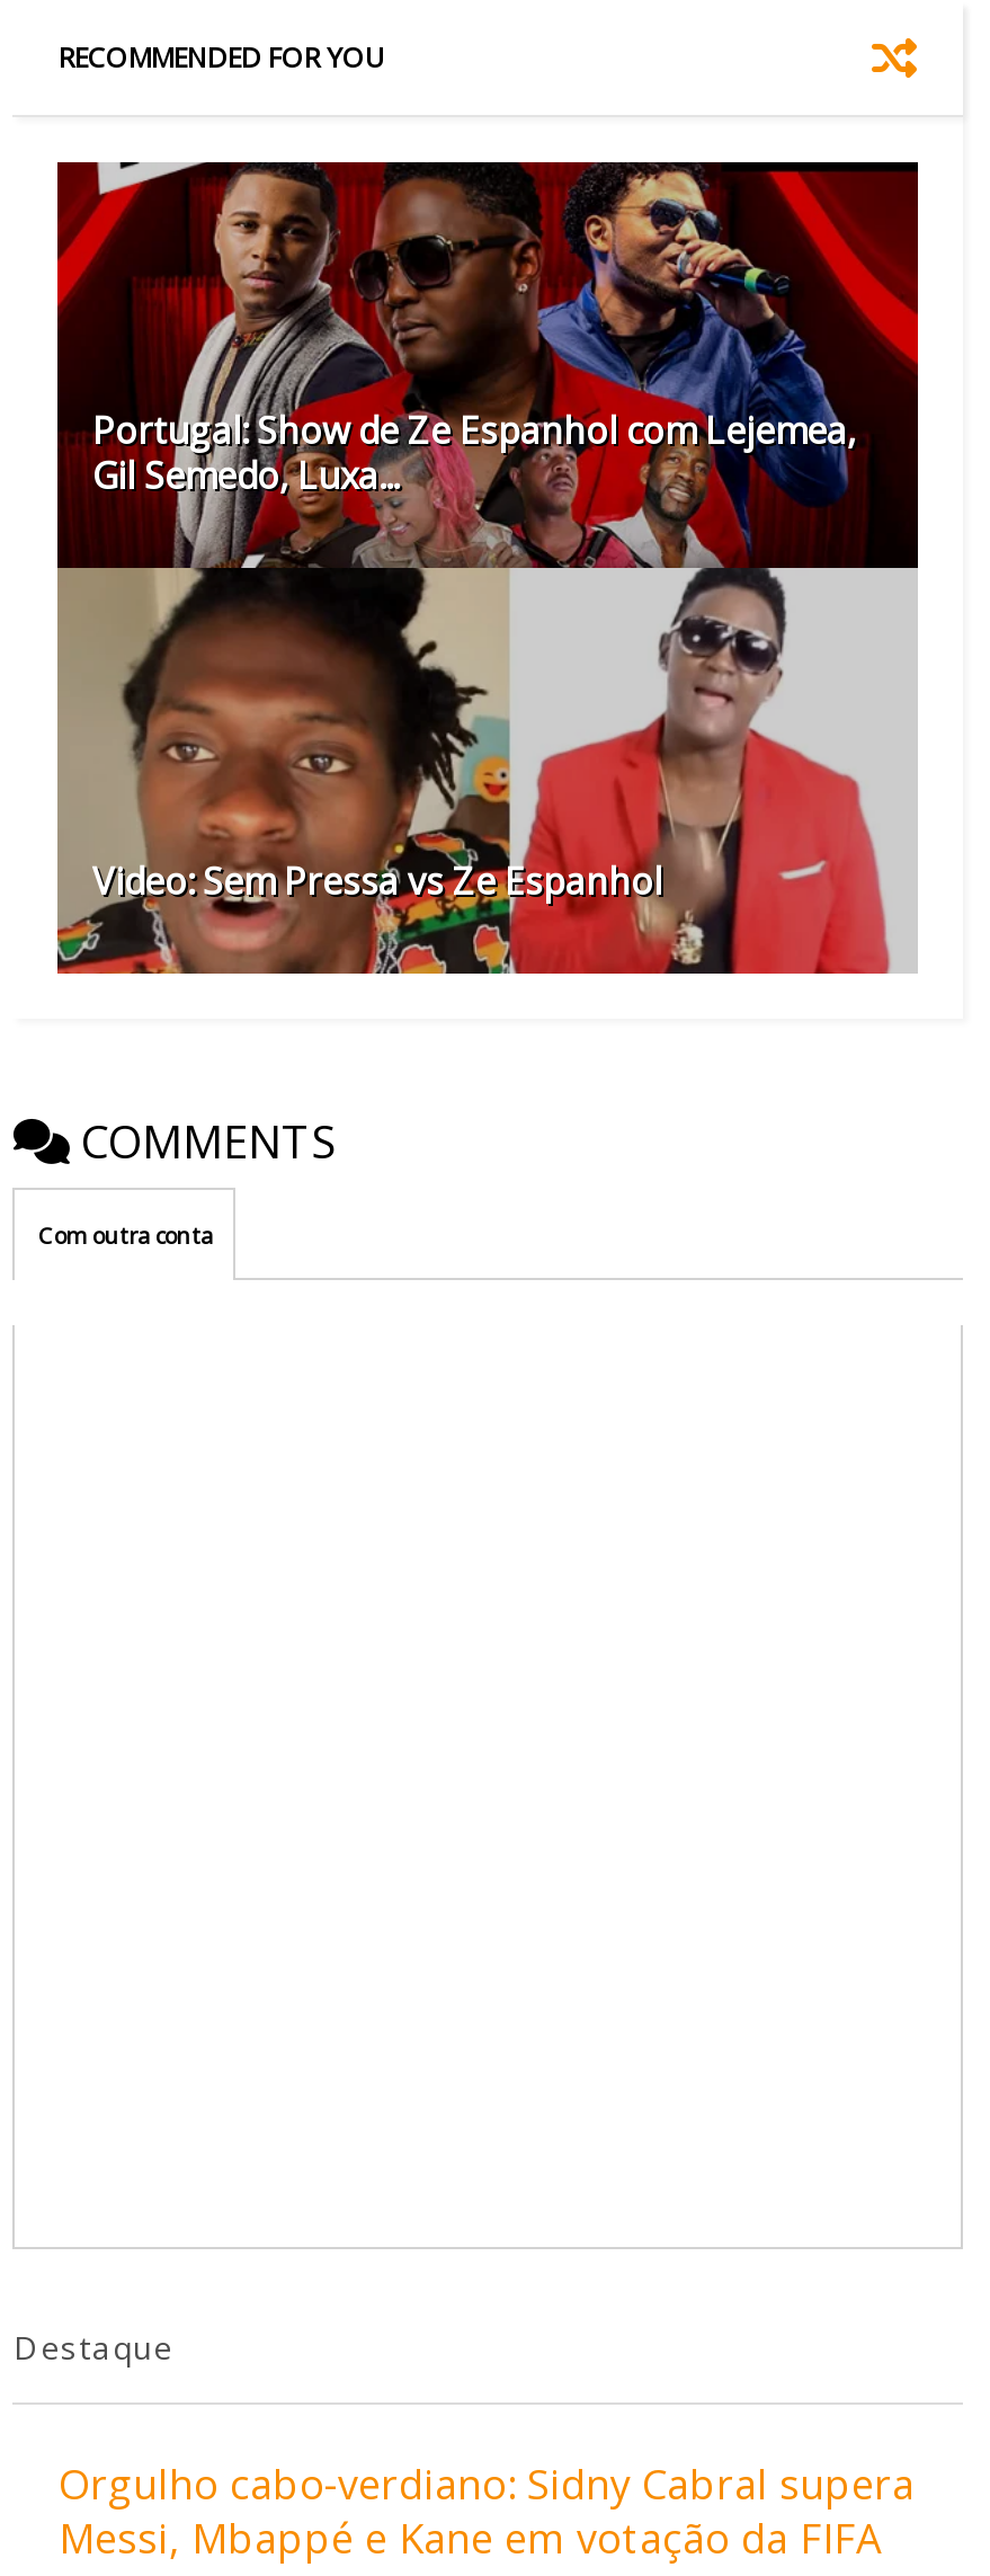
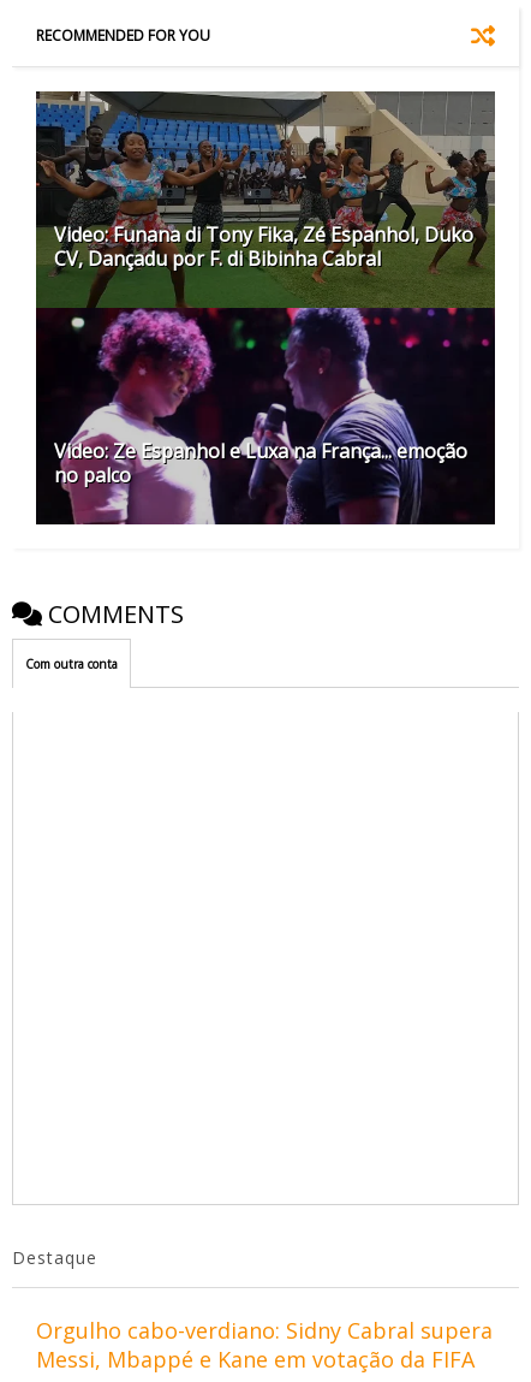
[55,160,920,976] [image] | Portugal: Show de Ze Espanhol com Lejemea, | Gil Semedo, Luxa... -> [35,90,496,526] [image] | Video: Funana di Tony Fika, Zé Espanhol, Duko | CV, Dançadu por F. di Bibinha Cabral
[92,857,662,906] Video: Sem Pressa vs Ze Espanhol -> [55,438,468,489] Video: Ze Espanhol e Luxa na França... emoção | no palco

